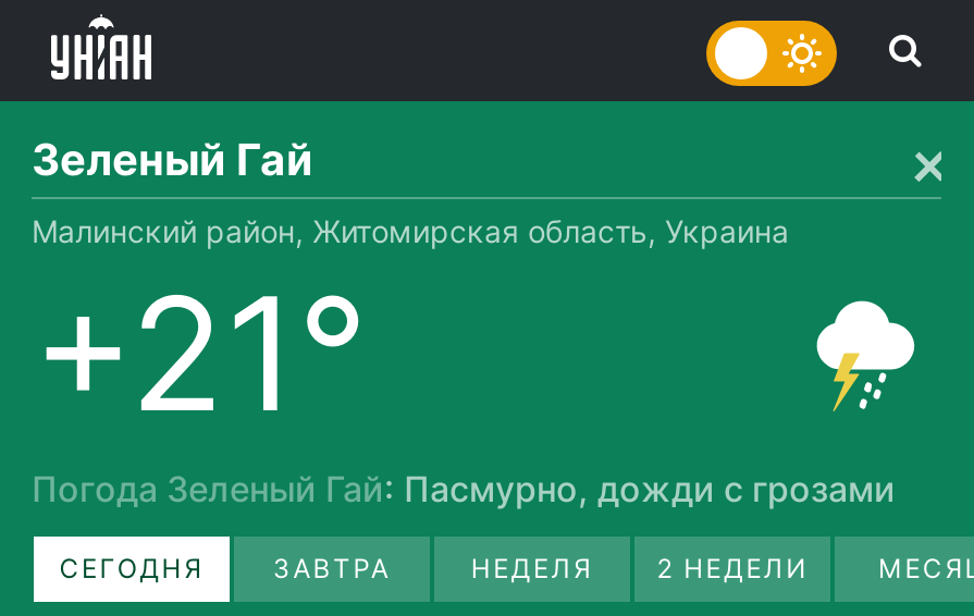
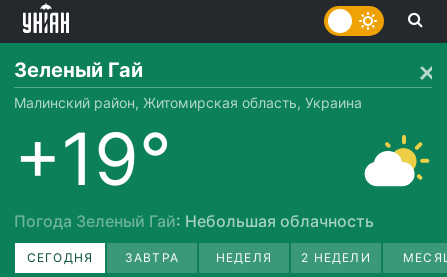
[32,258,935,510] [image] | +21° | Погода Зеленый Гай: Пасмурно, дожди с грозами -> [14,115,430,231] [image] | +19° | Погода Зеленый Гай: Небольшая облачность

